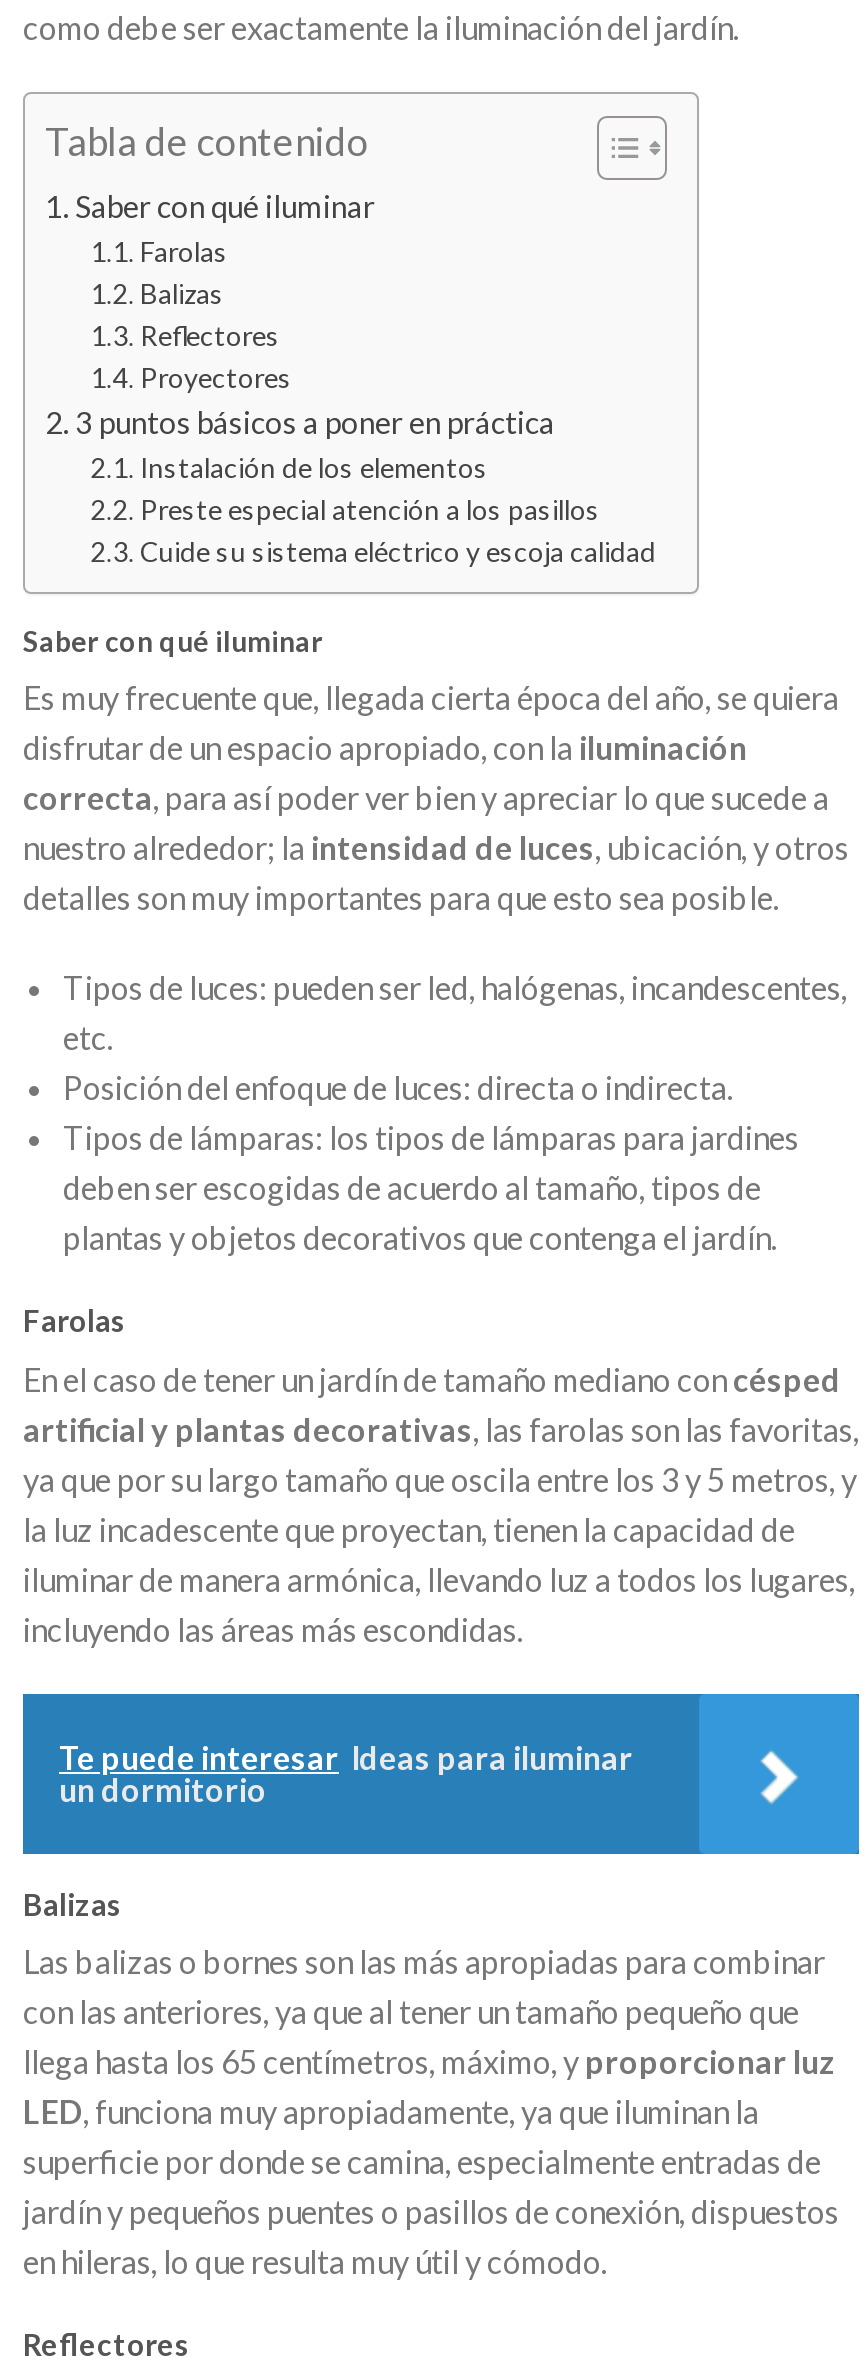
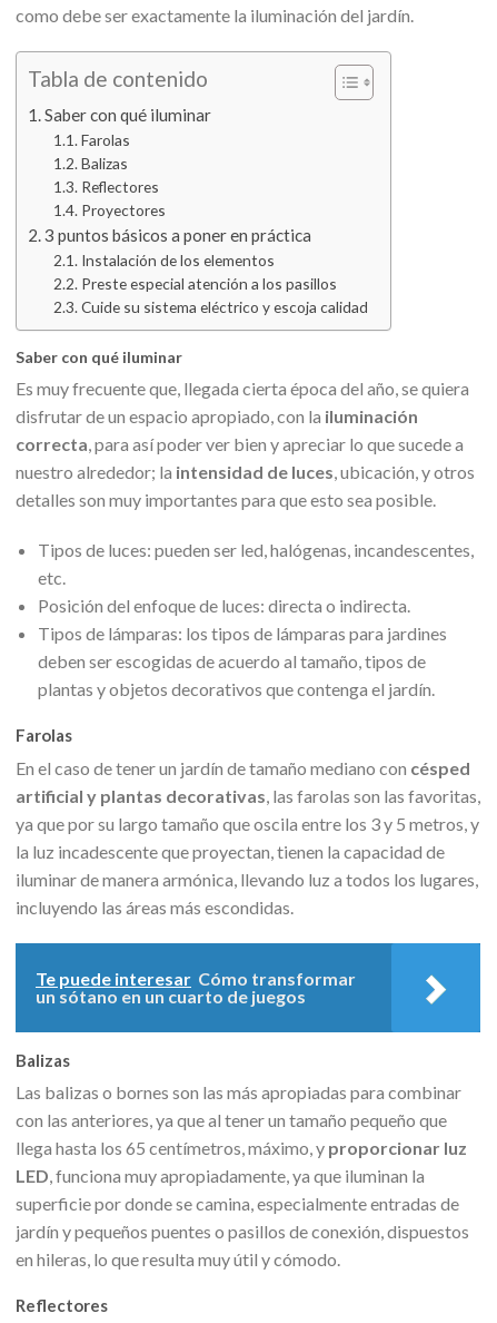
[59,1737,633,1807] Te puede interesar Ideas para iluminar | un dormitorio -> [36,967,356,1006] Te puede interesar Cómo transformar | un sótano en un cuarto de juegos

